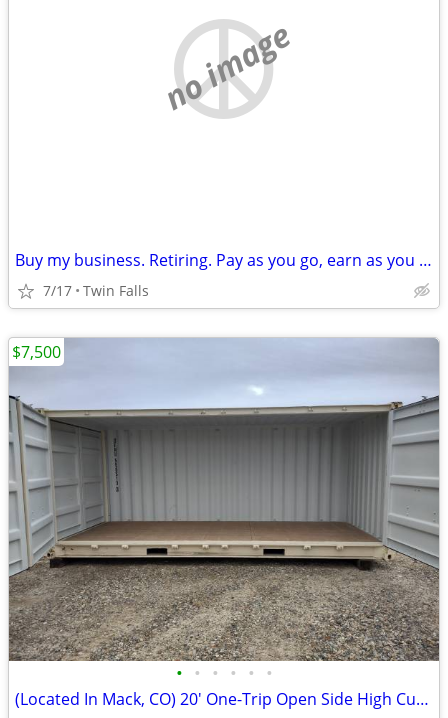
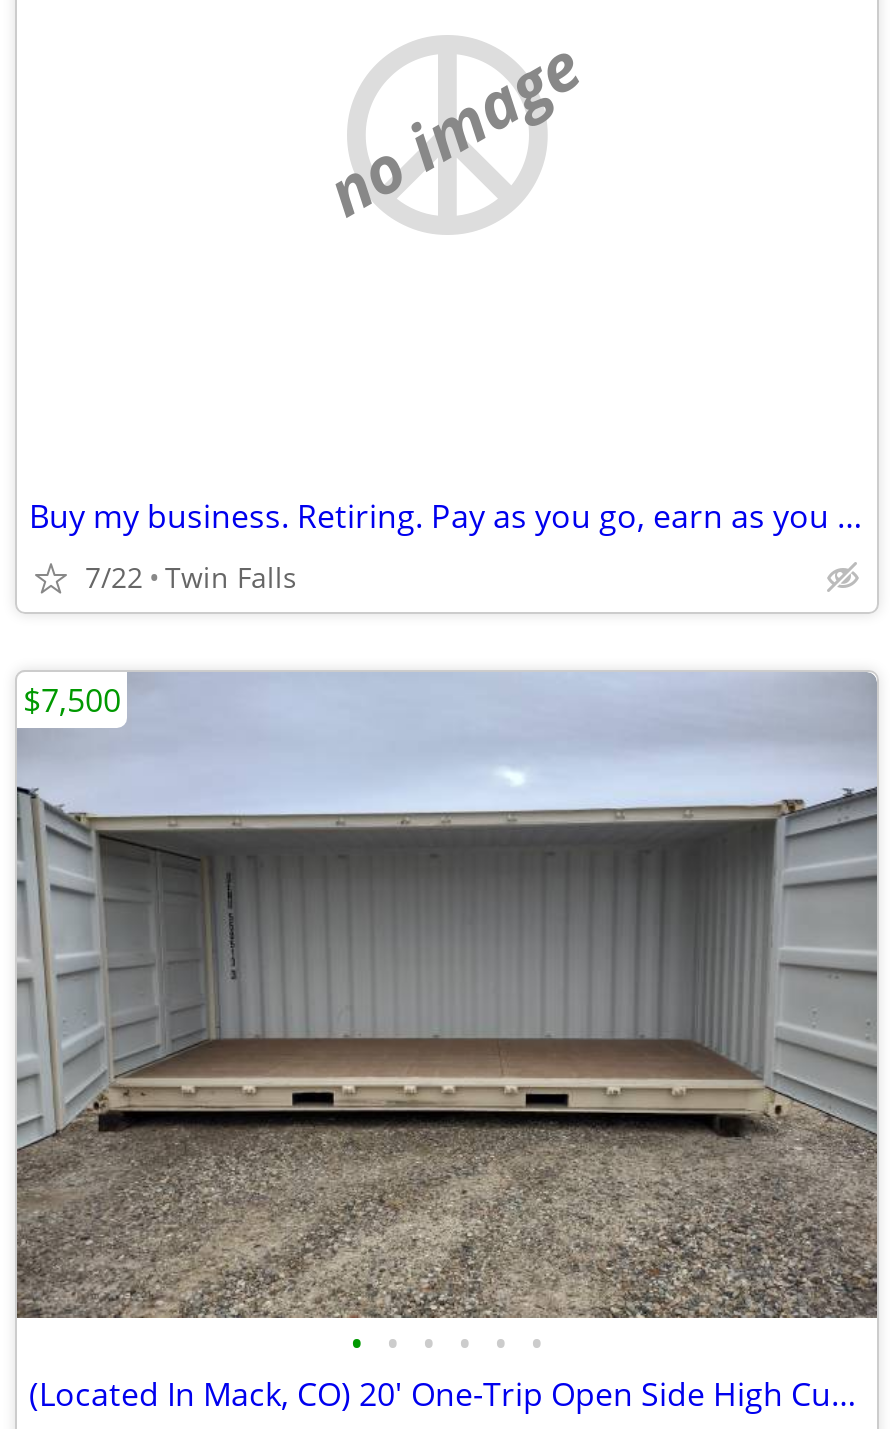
[43,281,149,300] 7/17 Twin Falls -> [85,558,297,596] 7/22 Twin Falls

